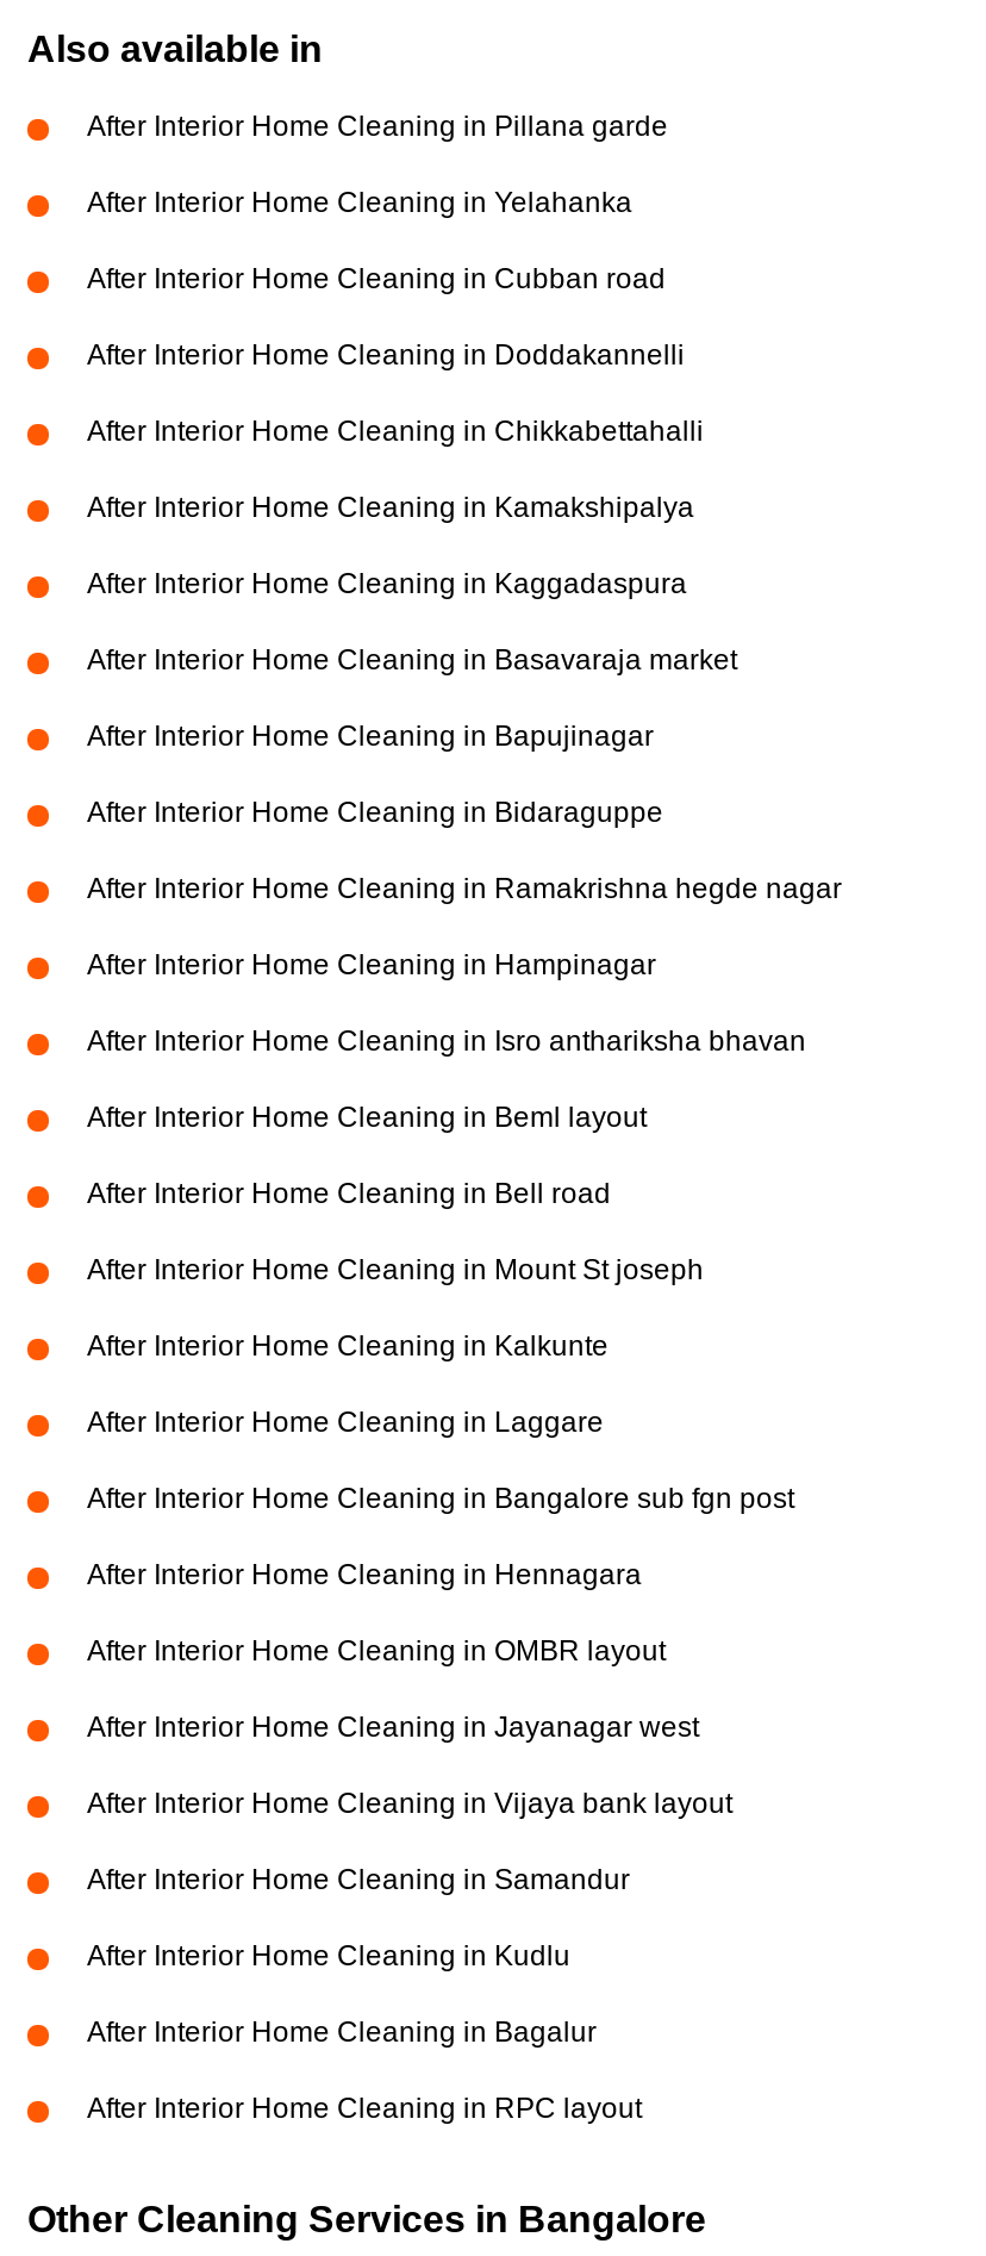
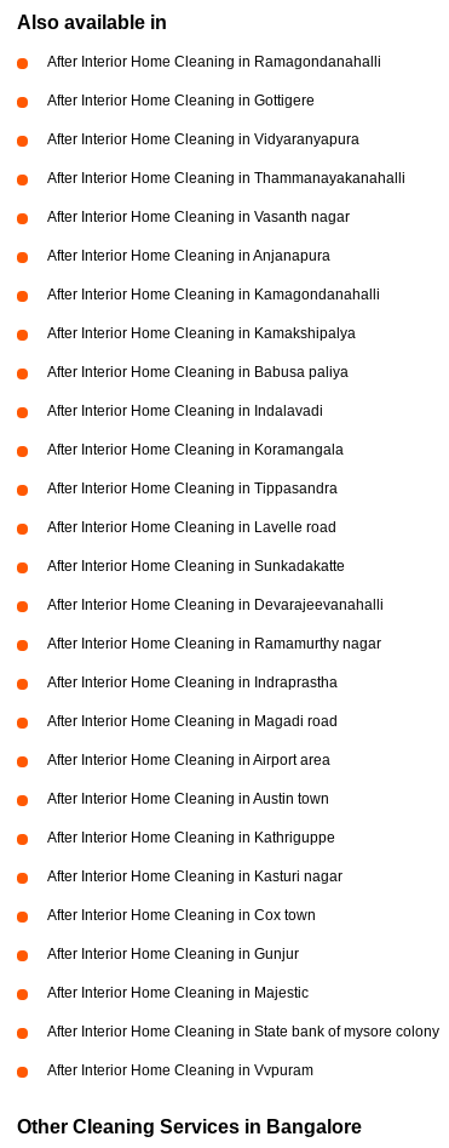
[87,111,704,449] After Interior Home Cleaning in Pillana garde | After Interior Home Cleaning in Yelahanka | After Interior Home Cleaning in Cubban road | After Interior Home Cleaning in Doddakannelli | After Interior Home Cleaning in Chikkabettahalli -> [47,54,405,304] After Interior Home Cleaning in Ramagondanahalli | After Interior Home Cleaning in Gottigere | After Interior Home Cleaning in Vidyaranyapura | After Interior Home Cleaning in Thammanayakanahalli | After Interior Home Cleaning in Vasanth nagar | After Interior Home Cleaning in Anjanapura | After Interior Home Cleaning in Kamagondanahalli
moved [87,492,694,525] -> [47,325,356,342]: After Interior Home Cleaning in Kamakshipalya
[87,568,842,2126] After Interior Home Cleaning in Kaggadaspura | After Interior Home Cleaning in Basavaraja market | After Interior Home Cleaning in Bapujinagar | After Interior Home Cleaning in Bidaraguppe | After Interior Home Cleaning in Ramakrishna hegde nagar | After Interior Home Cleaning in Hampinagar | After Interior Home Cleaning in Isro anthariksha bhavan | After Interior Home Cleaning in Beml layout | After Interior Home Cleaning in Bell road | After Interior Home Cleaning in Mount St joseph | After Interior Home Cleaning in Kalkunte | After Interior Home Cleaning in Laggare | After Interior Home Cleaning in Bangalore sub fgn post | After Interior Home Cleaning in Hennagara | After Interior Home Cleaning in OMBR layout | After Interior Home Cleaning in Jayanagar west | After Interior Home Cleaning in Vijaya bank layout | After Interior Home Cleaning in Samandur | After Interior Home Cleaning in Kudlu | After Interior Home Cleaning in Bagalur | After Interior Home Cleaning in RPC layout -> [47,364,439,1079] After Interior Home Cleaning in Babusa paliya | After Interior Home Cleaning in Indalavadi | After Interior Home Cleaning in Koramangala | After Interior Home Cleaning in Tippasandra | After Interior Home Cleaning in Lavelle road | After Interior Home Cleaning in Sunkadakatte | After Interior Home Cleaning in Devarajeevanahalli | After Interior Home Cleaning in Ramamurthy nagar | After Interior Home Cleaning in Indraprastha | After Interior Home Cleaning in Magadi road | After Interior Home Cleaning in Airport area | After Interior Home Cleaning in Austin town | After Interior Home Cleaning in Kathriguppe | After Interior Home Cleaning in Kasturi nagar | After Interior Home Cleaning in Cox town | After Interior Home Cleaning in Gunjur | After Interior Home Cleaning in Majestic | After Interior Home Cleaning in State bank of mysore colony | After Interior Home Cleaning in Vvpuram

